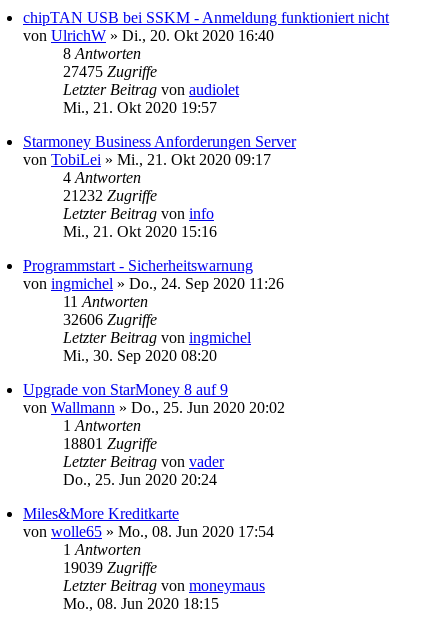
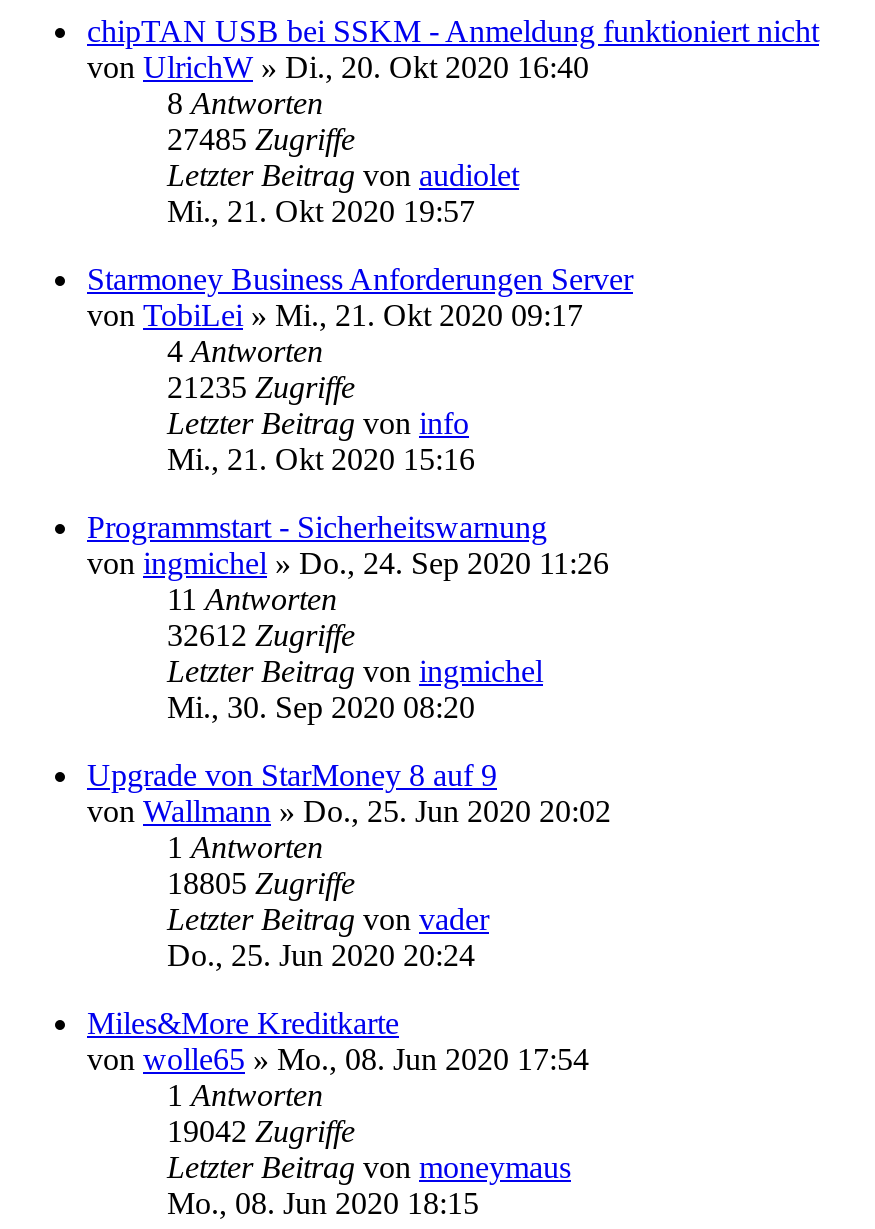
[63,63,157,80] 27475 Zugriffe -> [167,122,355,156] 27485 Zugriffe
[63,187,157,204] 21232 Zugriffe -> [167,370,355,404] 21235 Zugriffe
[63,311,157,328] 32606 Zugriffe -> [167,618,355,652] 32612 Zugriffe
[63,435,157,452] 18801 Zugriffe -> [167,866,355,900] 18805 Zugriffe
[63,559,157,576] 19039 Zugriffe -> [167,1114,355,1148] 19042 Zugriffe

